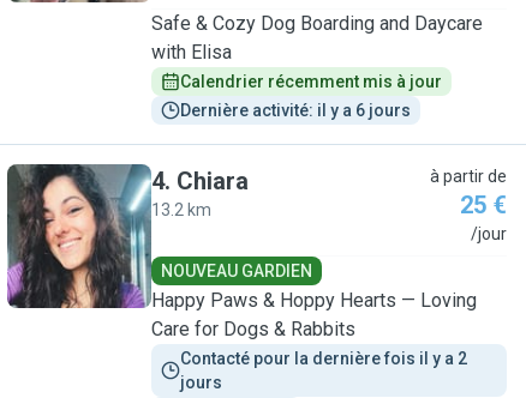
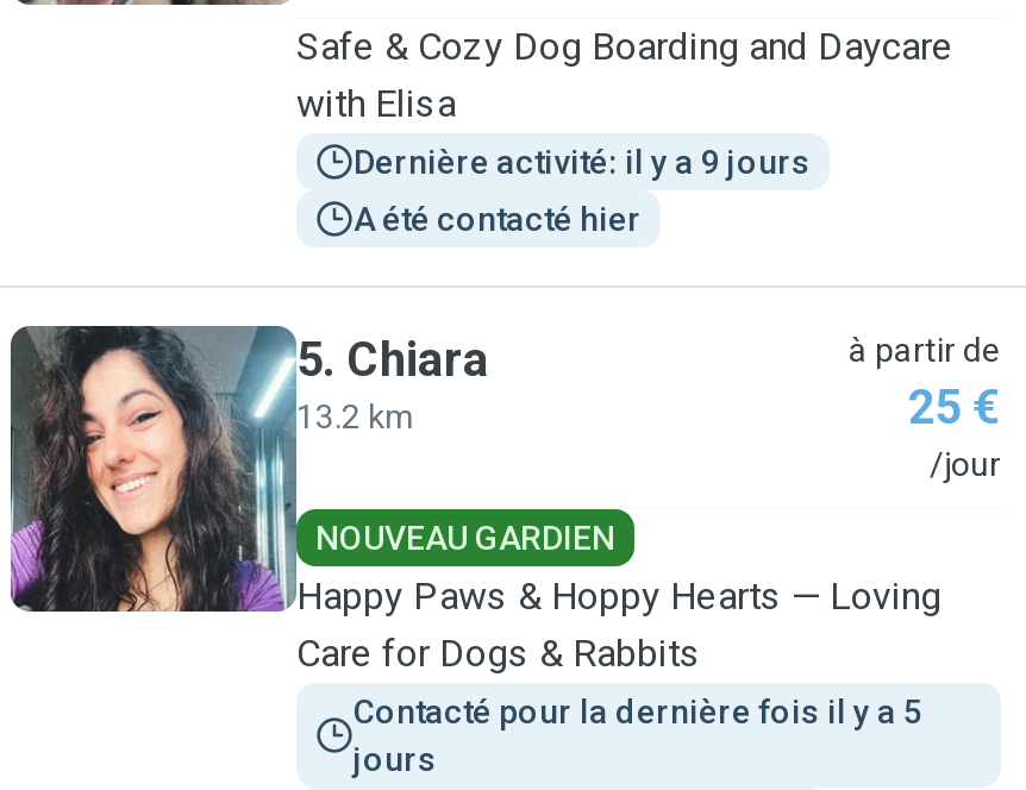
[180,72,442,91] Calendrier récemment mis à jour -> [354,143,811,181] Dernière activité: il y a 9 jours
[180,101,411,120] Dernière activité: il y a 6 jours -> [354,200,642,238] A été contacté hier
[151,167,249,195] 4. Chiara -> [296,331,489,388] 5. Chiara
[180,349,471,368] Contacté pour la dernière fois il y a 2 -> [354,692,930,731] Contacté pour la dernière fois il y a 5

